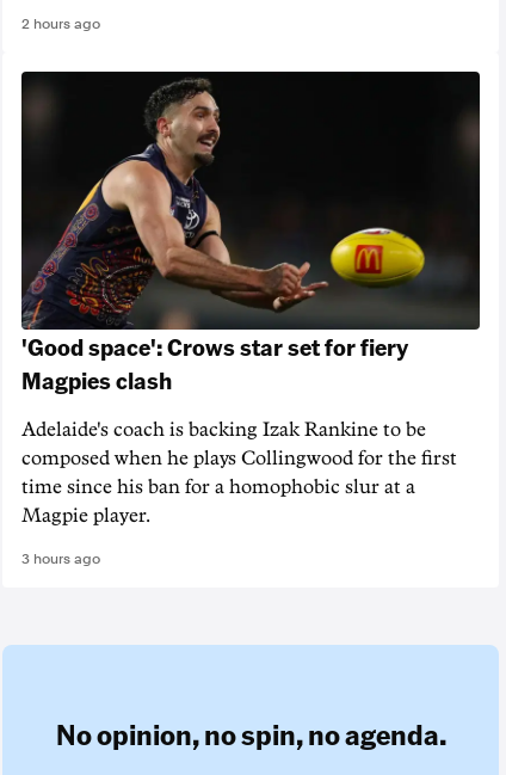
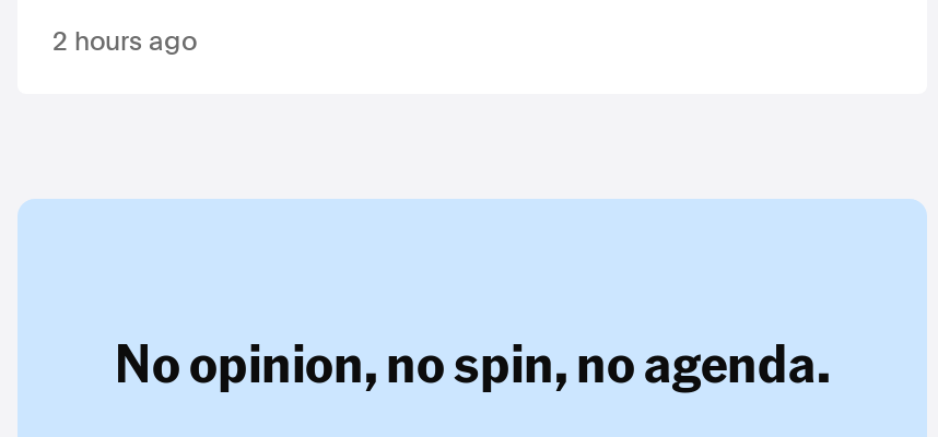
[20,70,481,567] [image] | 'Good space': Crows star set for fiery | Magpies clash | Adelaide's coach is backing Izak Rankine to be | composed when he plays Collingwood for the first | time since his ban for a homophobic slur at a | Magpie player. | 3 hours ago -> none

